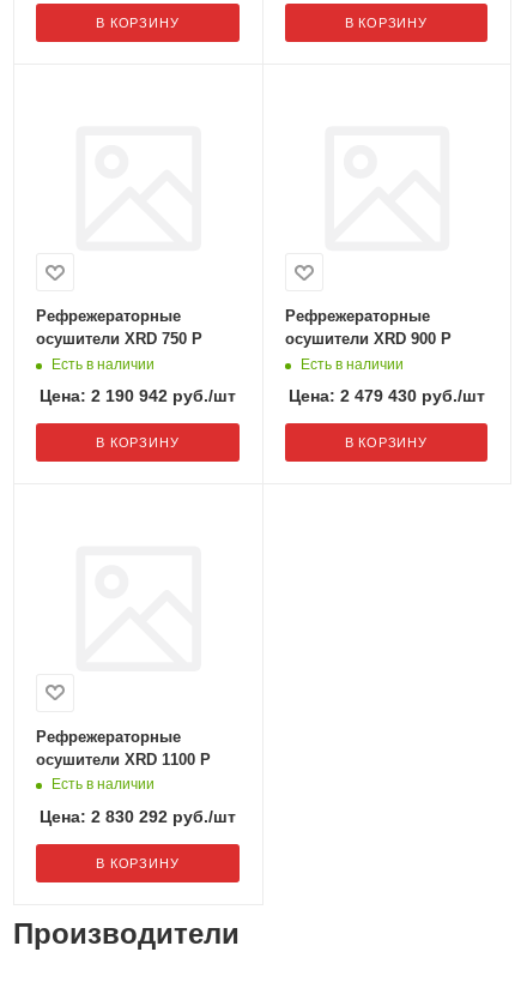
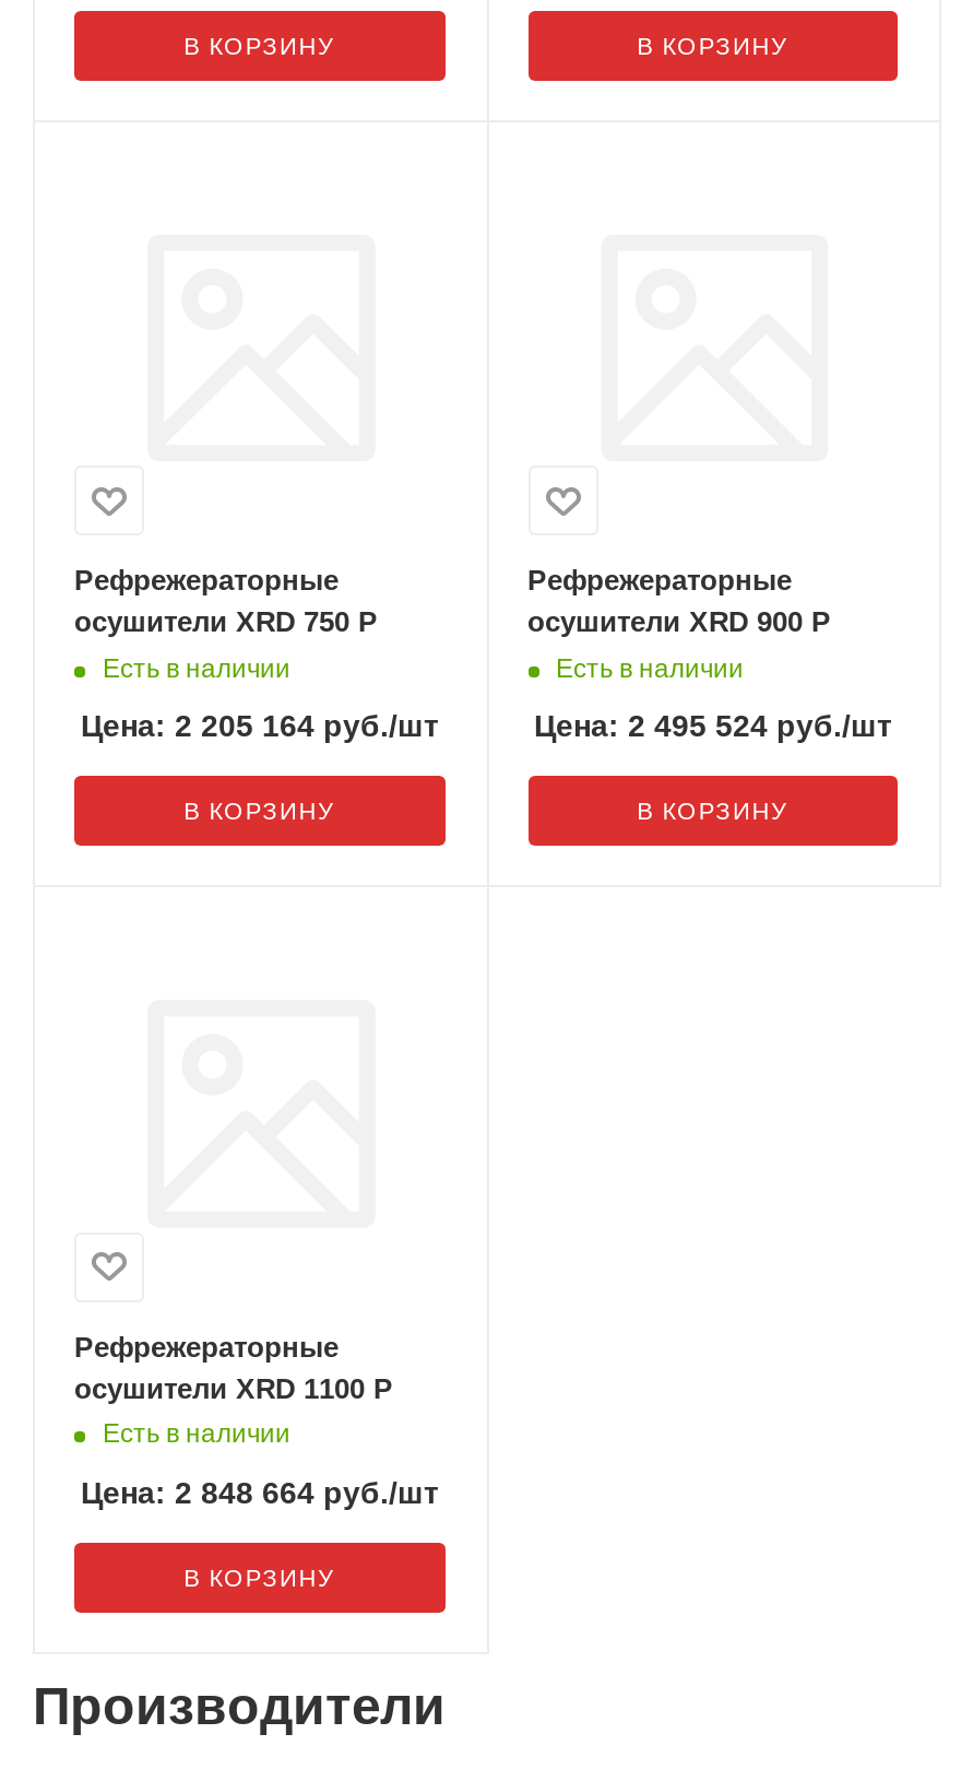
[40,387,236,406] Цена: 2 190 942 руб./шт -> [81,709,439,744] Цена: 2 205 164 руб./шт
[288,387,484,406] Цена: 2 479 430 руб./шт -> [534,709,892,744] Цена: 2 495 524 руб./шт
[40,807,236,826] Цена: 2 830 292 руб./шт -> [81,1475,439,1510] Цена: 2 848 664 руб./шт

